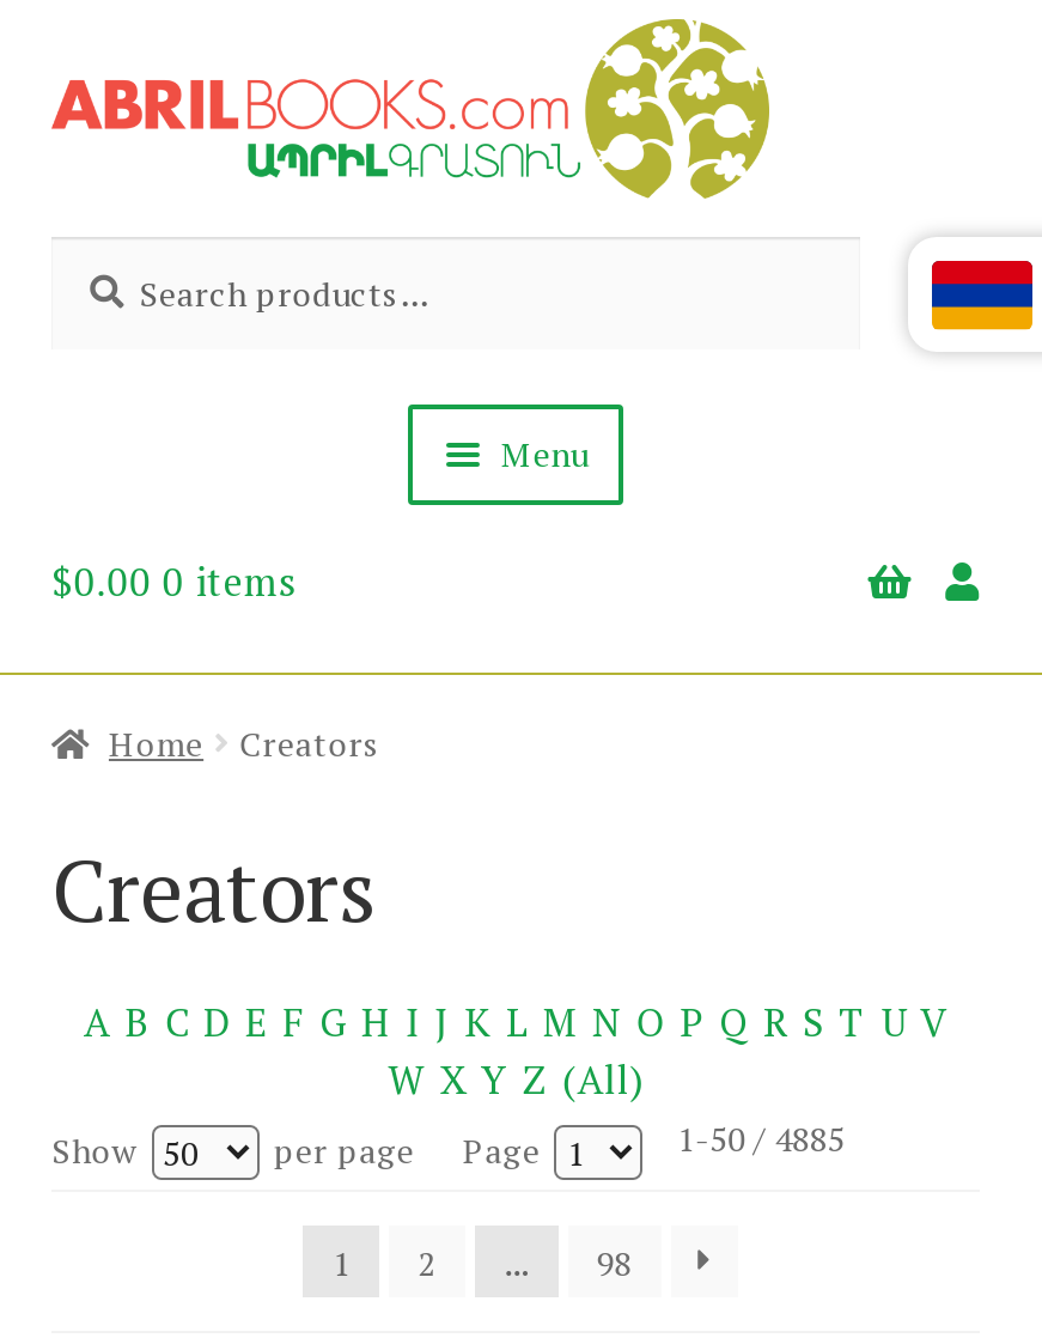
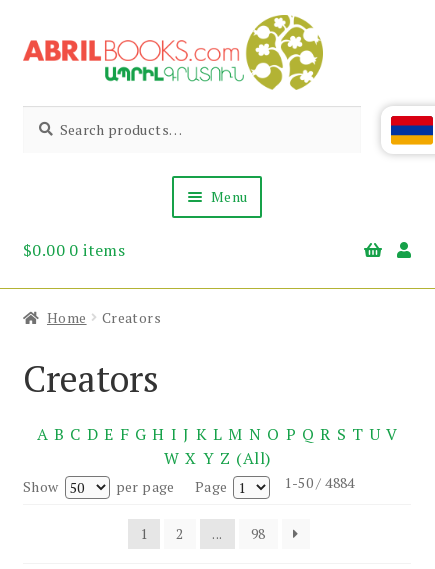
[677,1115,845,1161] 1-50 / 4885 -> [284,473,355,492] 1-50 / 4884

